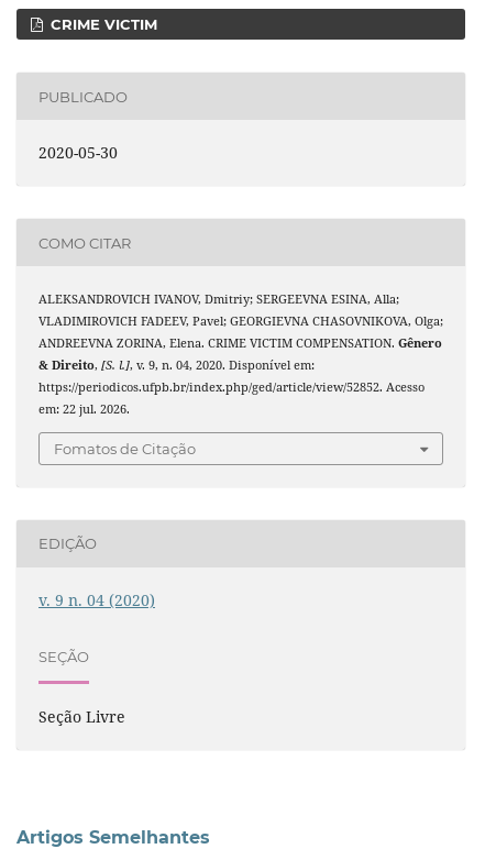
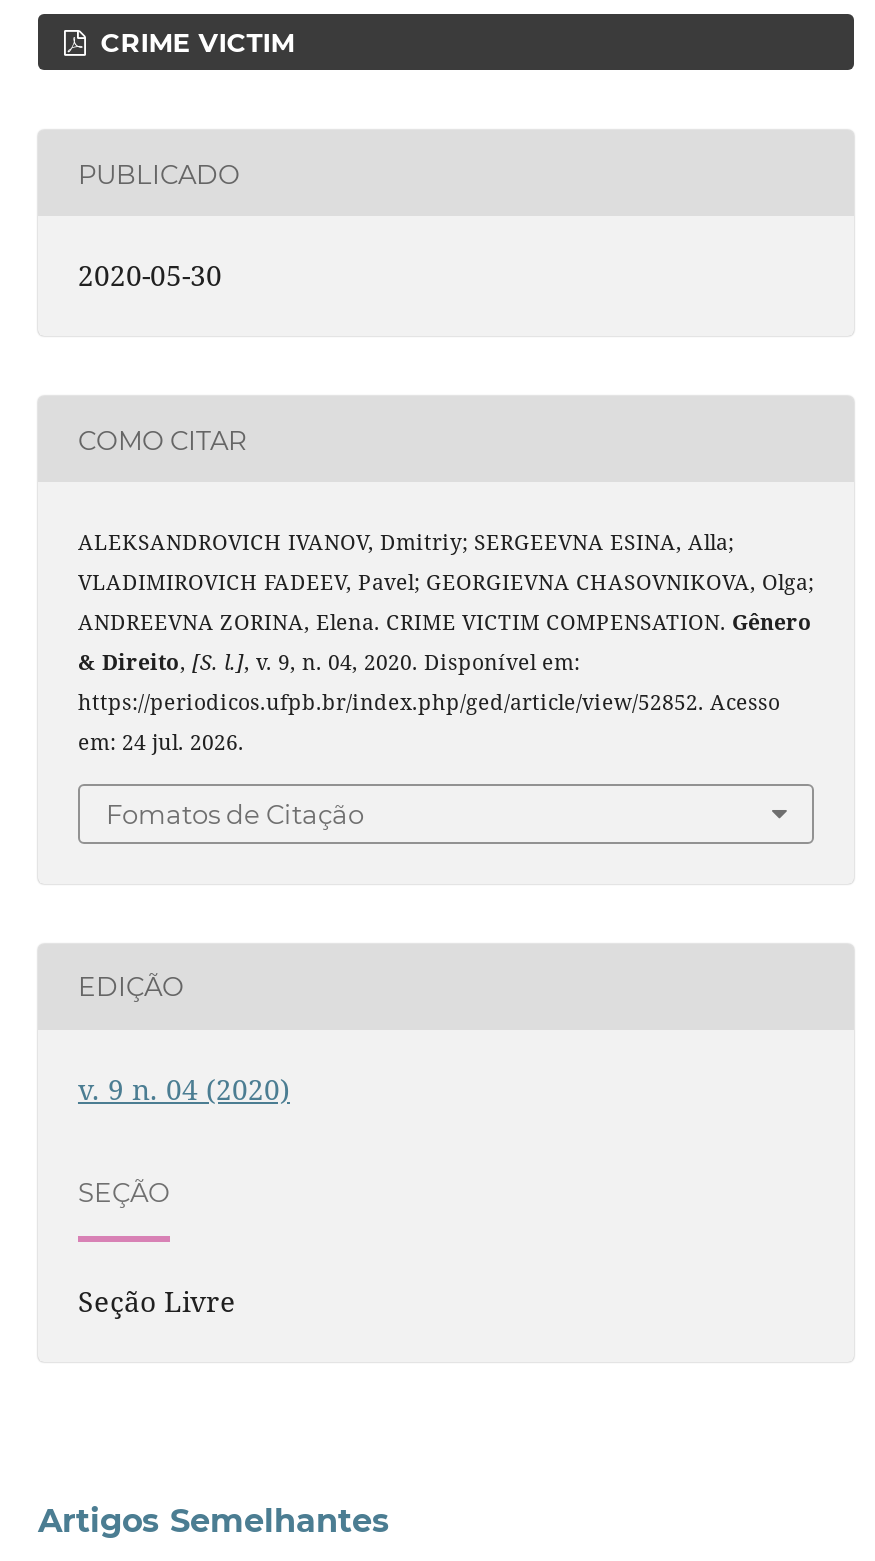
[38,402,130,417] em: 22 jul. 2026. -> [78,728,244,756] em: 24 jul. 2026.

